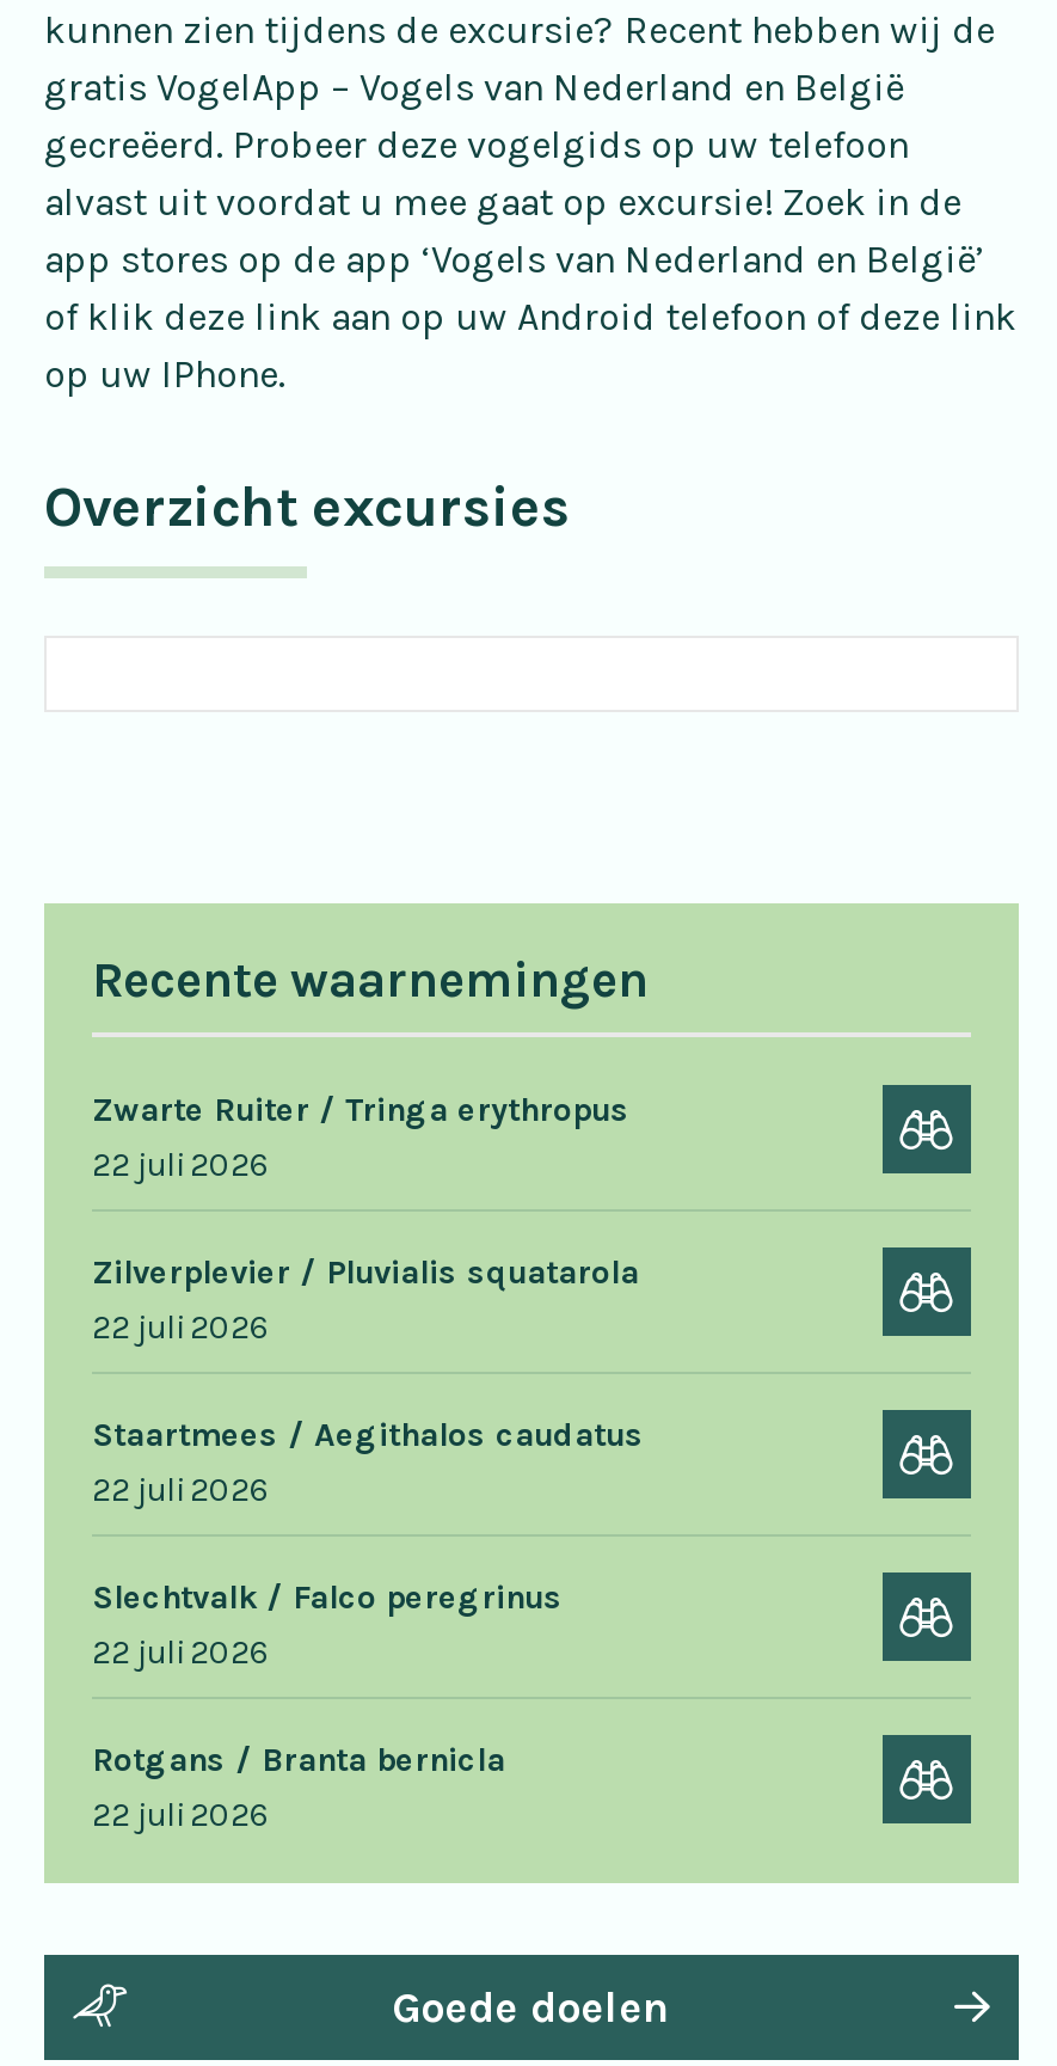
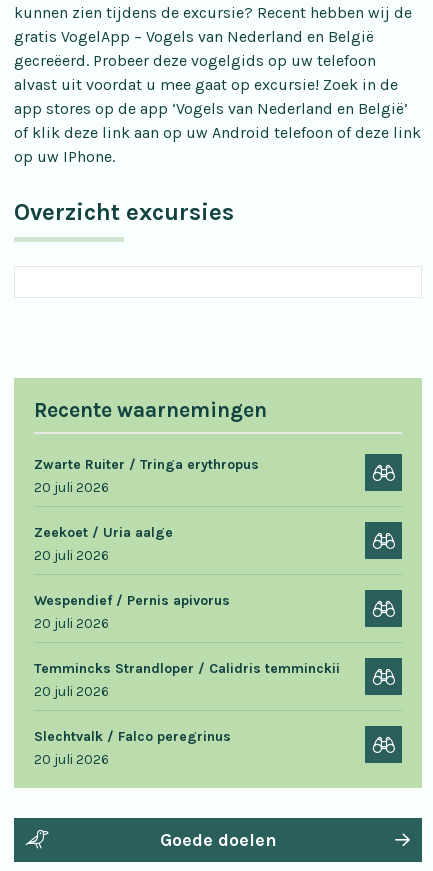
[92,1145,644,1511] 22 juli 2026 | Zilverplevier / Pluvialis squatarola | 22 juli 2026 | Staartmees / Aegithalos caudatus | 22 juli 2026 -> [34,479,340,700] 20 juli 2026 | Zeekoet / Uria aalge | 20 juli 2026 | Wespendief / Pernis apivorus | 20 juli 2026 | Temmincks Strandloper / Calidris temminckii | 20 juli 2026
moved [92,1578,563,1618] -> [34,728,231,745]: Slechtvalk / Falco peregrinus
[92,1632,505,1836] 22 juli 2026 | Rotgans / Branta bernicla | 22 juli 2026 -> [34,751,109,768] 20 juli 2026

